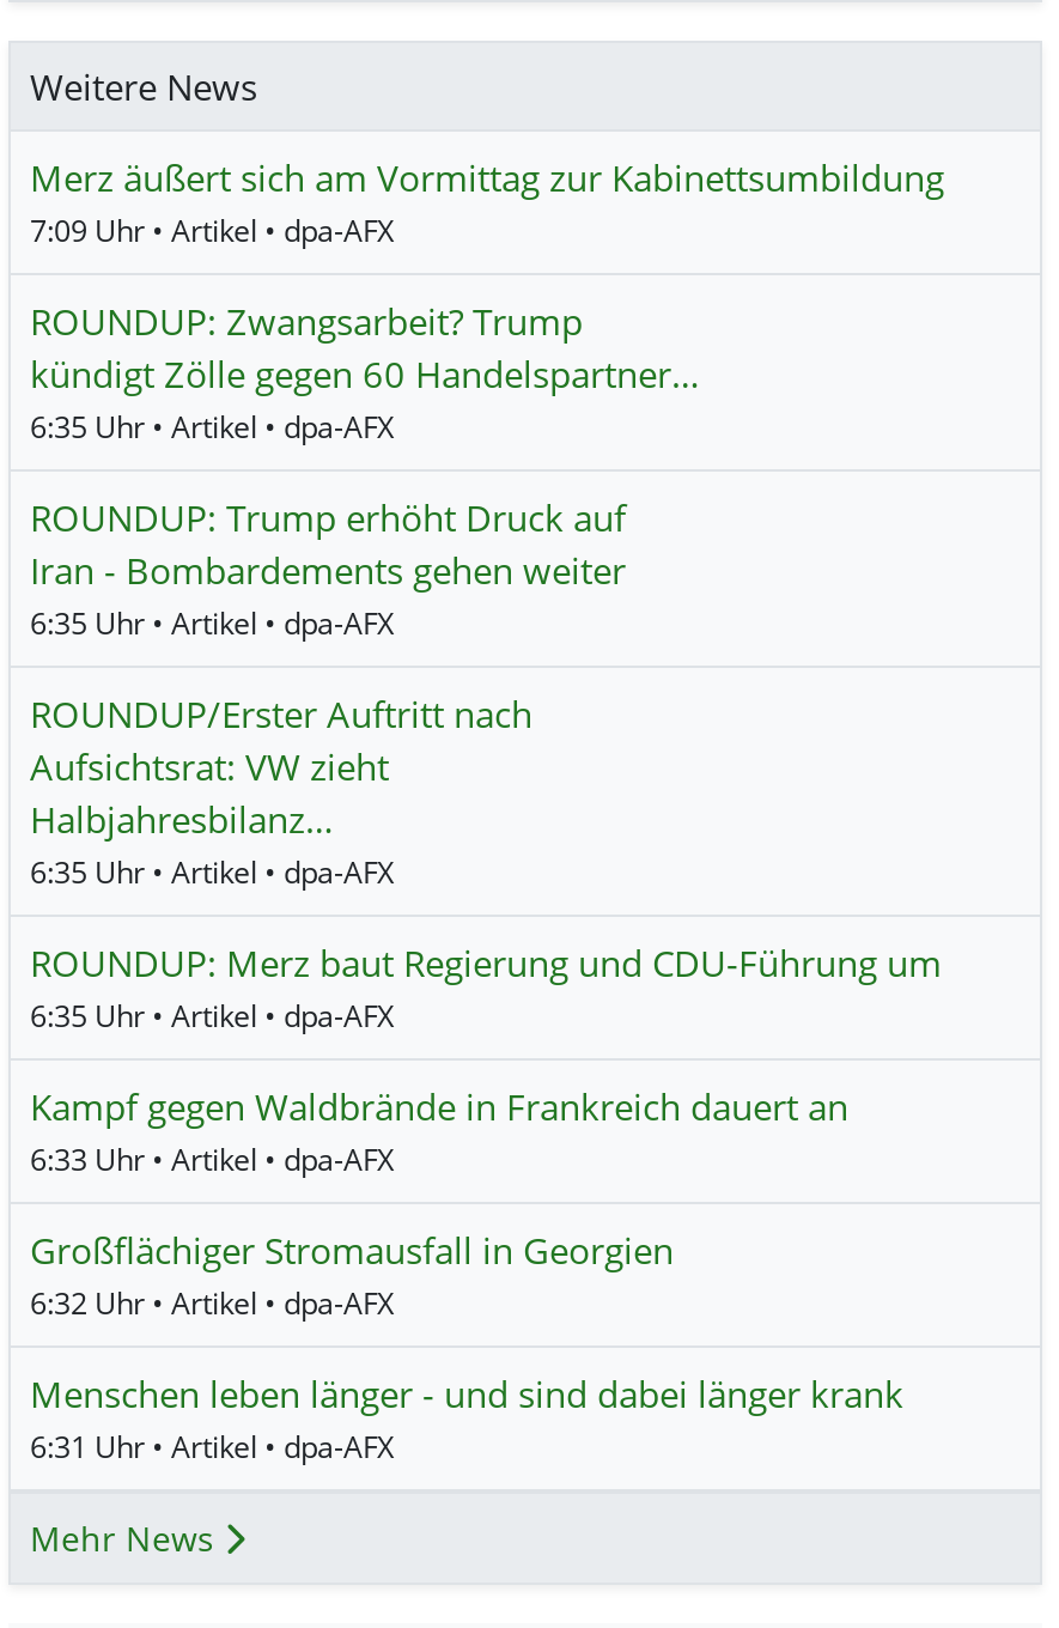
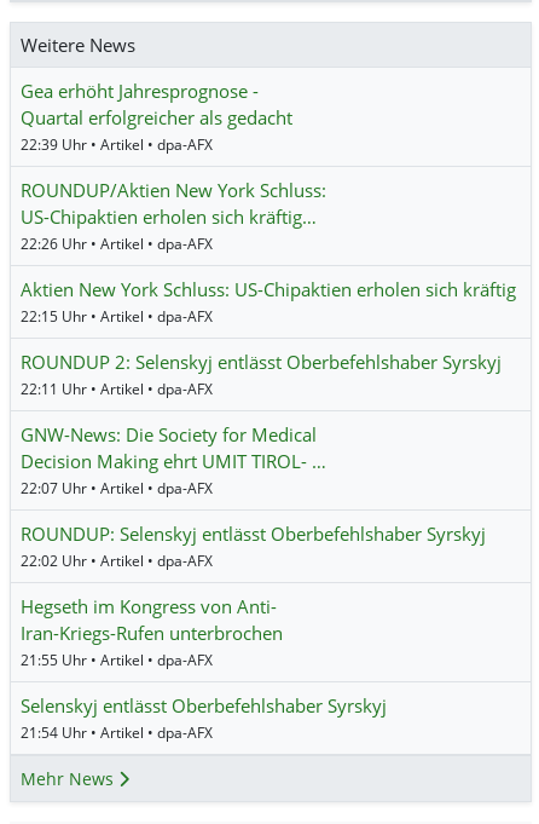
[30,153,944,251] Merz äußert sich am Vormittag zur Kabinettsumbildung | 7:09 Uhr • Artikel • dpa-AFX -> [21,78,292,155] Gea erhöht Jahresprognose - | Quartal erfolgreicher als gedacht | 22:39 Uhr • Artikel • dpa-AFX
[30,296,700,447] ROUNDUP: Zwangsarbeit? Trump | kündigt Zölle gegen 60 Handelspartner… | 6:35 Uhr • Artikel • dpa-AFX -> [21,178,326,254] ROUNDUP/Aktien New York Schluss: | US-Chipaktien erholen sich kräftig… | 22:26 Uhr • Artikel • dpa-AFX
[30,493,626,644] ROUNDUP: Trump erhöht Druck auf | Iran - Bombardements gehen weiter | 6:35 Uhr • Artikel • dpa-AFX -> [21,277,516,326] Aktien New York Schluss: US-Chipaktien erholen sich kräftig | 22:15 Uhr • Artikel • dpa-AFX
[30,689,532,893] ROUNDUP/Erster Auftritt nach | Aufsichtsrat: VW zieht | Halbjahresbilanz… | 6:35 Uhr • Artikel • dpa-AFX -> [21,349,502,399] ROUNDUP 2: Selenskyj entlässt Oberbefehlshaber Syrskyj | 22:11 Uhr • Artikel • dpa-AFX
[30,938,942,1036] ROUNDUP: Merz baut Regierung und CDU-Führung um | 6:35 Uhr • Artikel • dpa-AFX -> [21,422,326,498] GNW-News: Die Society for Medical | Decision Making ehrt UMIT TIROL- … | 22:07 Uhr • Artikel • dpa-AFX
[30,1082,848,1180] Kampf gegen Waldbrände in Frankreich dauert an | 6:33 Uhr • Artikel • dpa-AFX -> [21,521,486,571] ROUNDUP: Selenskyj entlässt Oberbefehlshaber Syrskyj | 22:02 Uhr • Artikel • dpa-AFX
[30,1225,674,1323] Großflächiger Stromausfall in Georgien | 6:32 Uhr • Artikel • dpa-AFX -> [21,594,283,670] Hegseth im Kongress von Anti- | Iran-Kriegs-Rufen unterbrochen | 21:55 Uhr • Artikel • dpa-AFX
[30,1369,903,1467] Menschen leben länger - und sind dabei länger krank | 6:31 Uhr • Artikel • dpa-AFX -> [21,693,387,743] Selenskyj entlässt Oberbefehlshaber Syrskyj | 21:54 Uhr • Artikel • dpa-AFX

